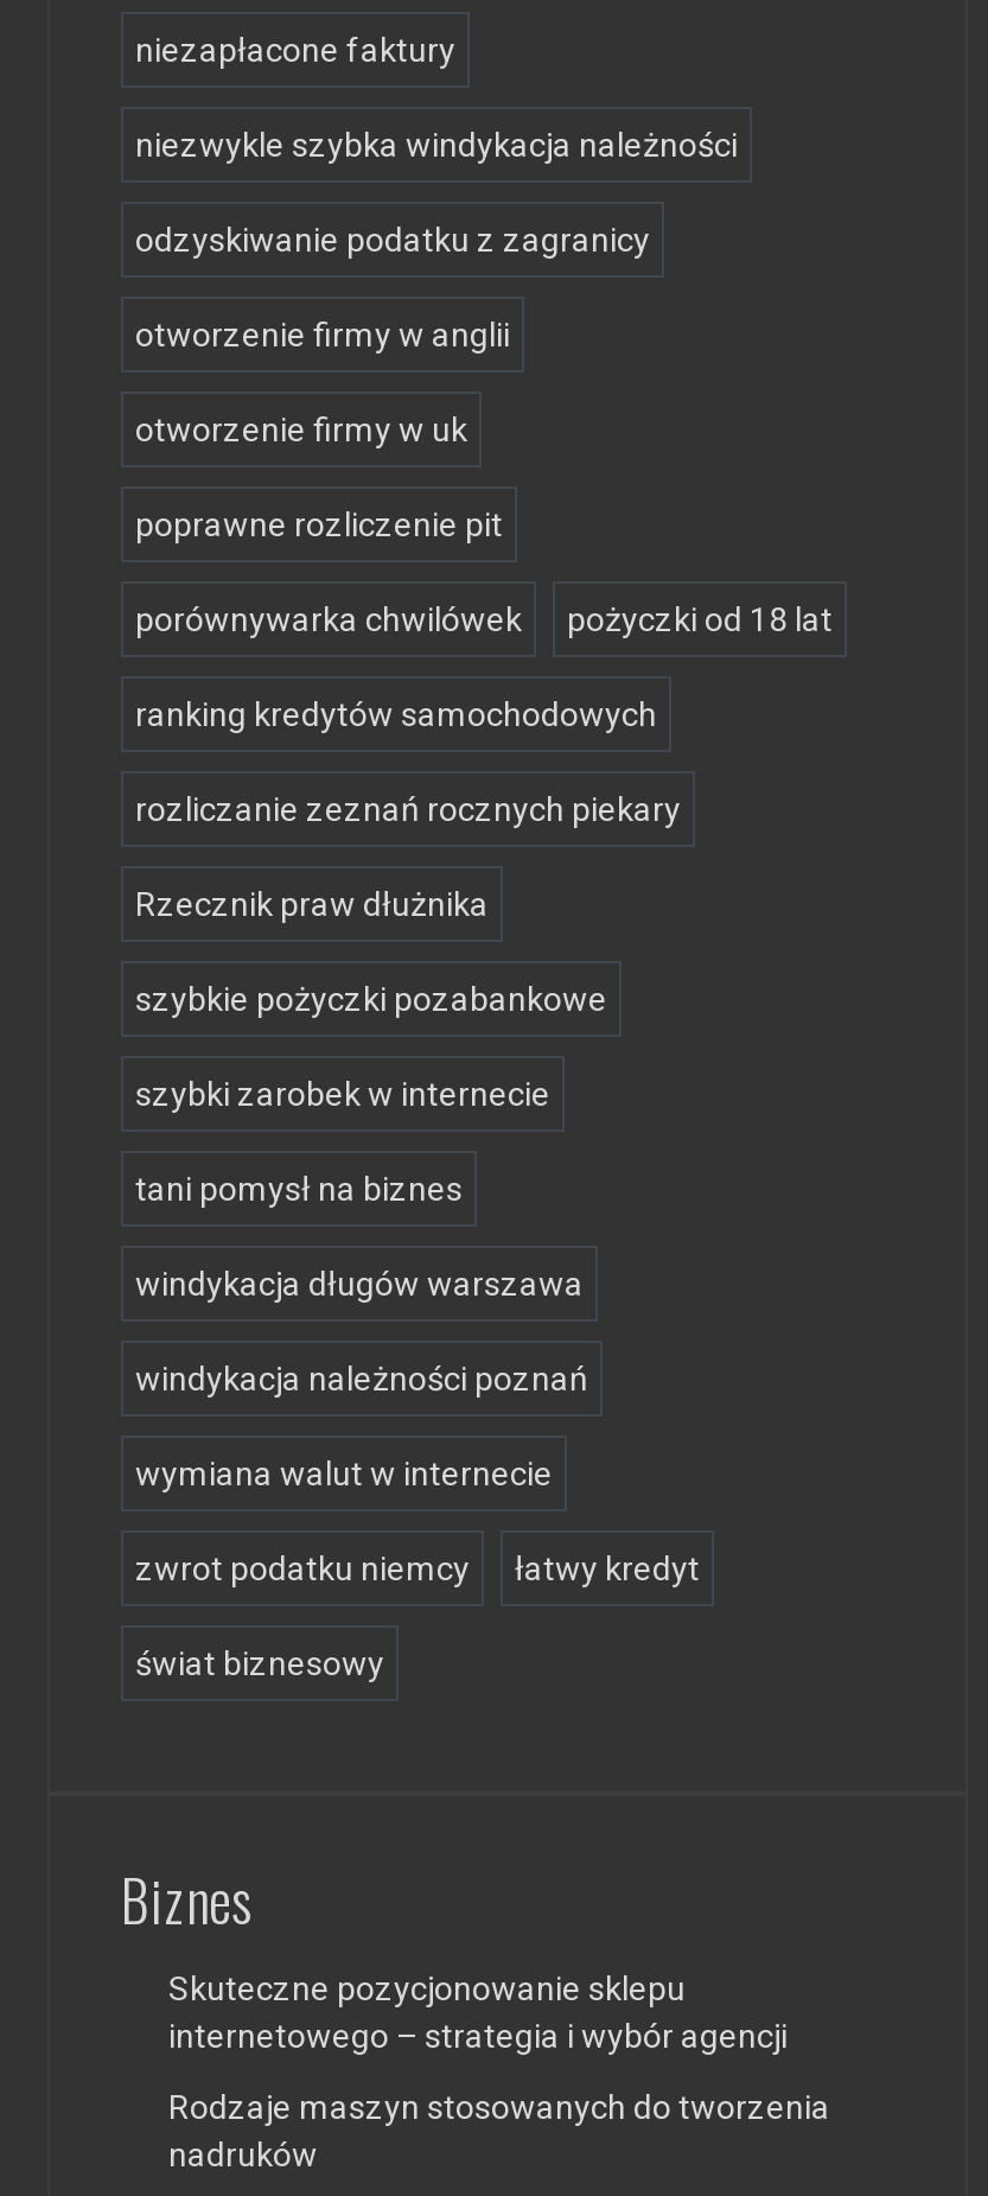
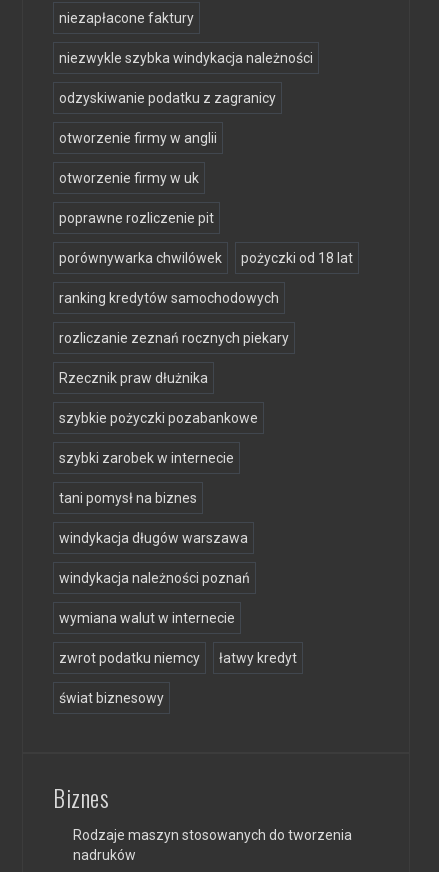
[168,1968,788,2054] Skuteczne pozycjonowanie sklepu | internetowego – strategia i wybór agencji -> none

